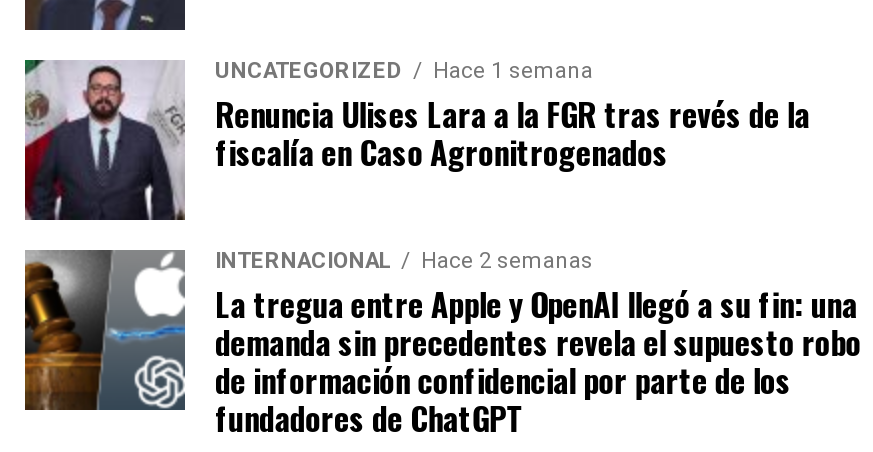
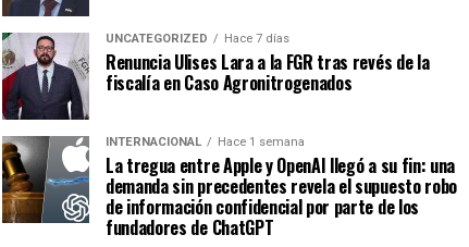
[215,57,593,83] UNCATEGORIZED Hace 1 semana -> [106,31,289,45] UNCATEGORIZED Hace 7 días
[215,247,593,273] INTERNACIONAL Hace 2 semanas -> [106,135,305,149] INTERNACIONAL Hace 1 semana

